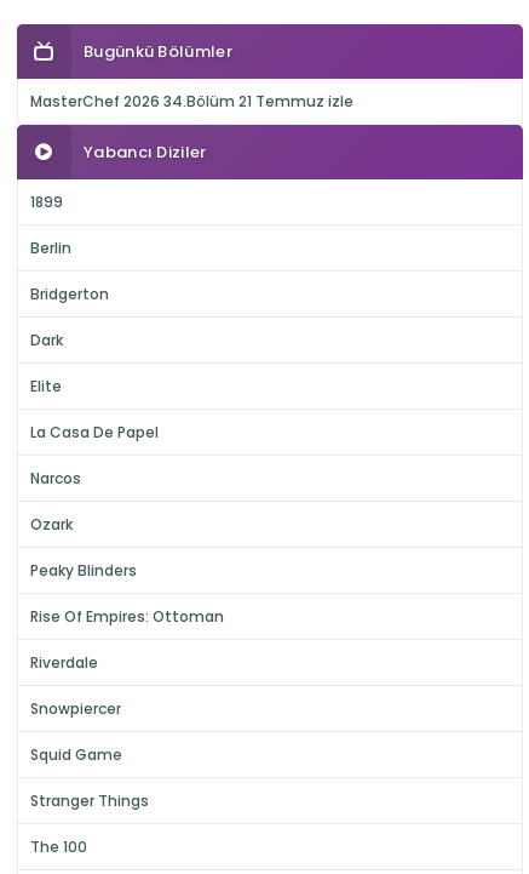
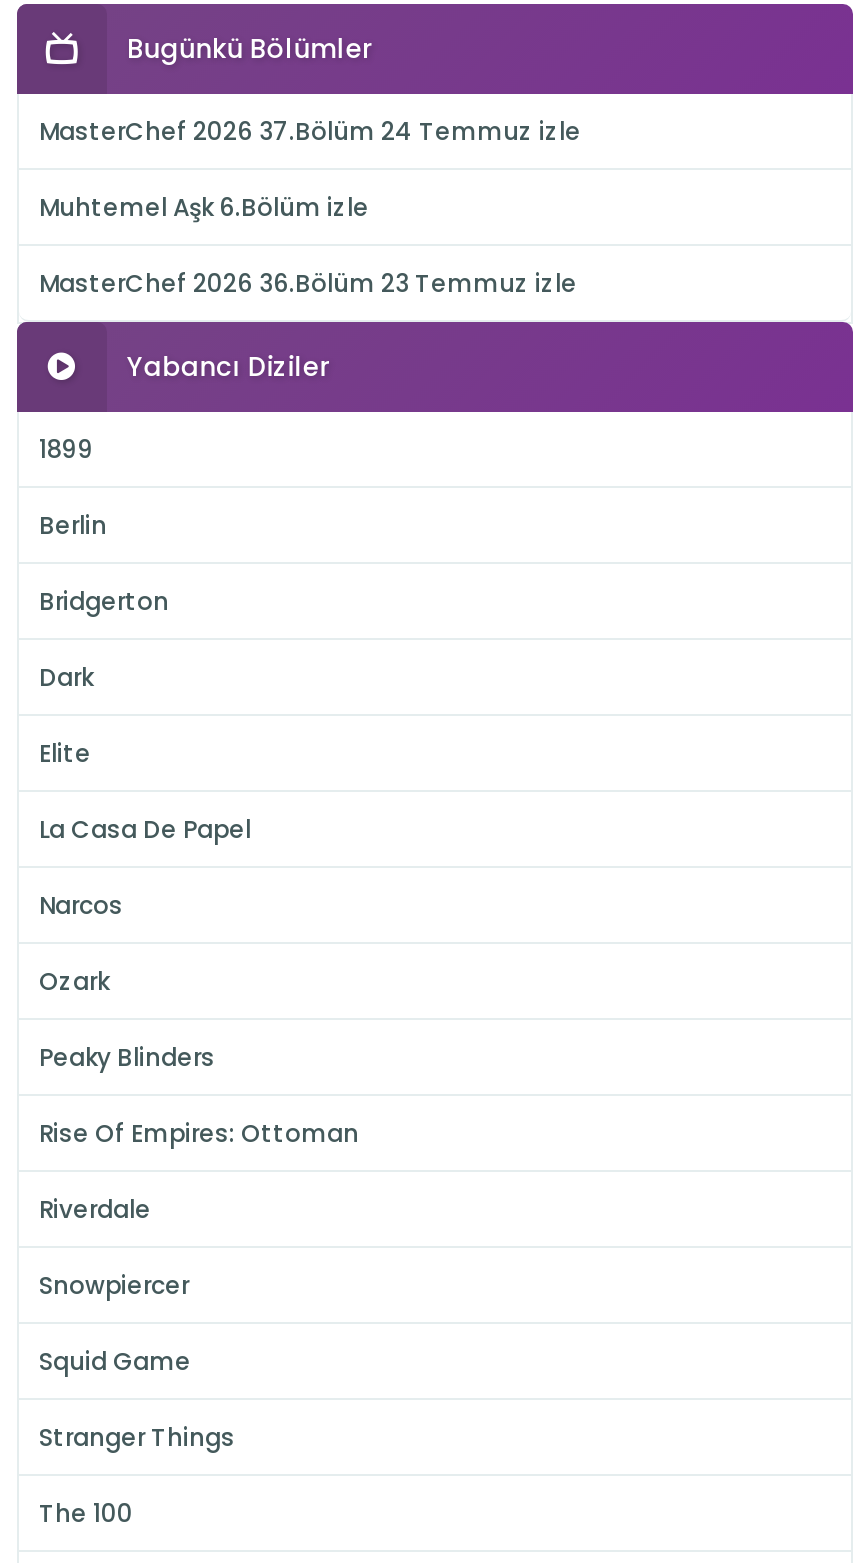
[30,92,353,112] MasterChef 2026 34.Bölüm 21 Temmuz izle -> [39,115,581,301] MasterChef 2026 37.Bölüm 24 Temmuz izle | Muhtemel Aşk 6.Bölüm izle | MasterChef 2026 36.Bölüm 23 Temmuz izle

